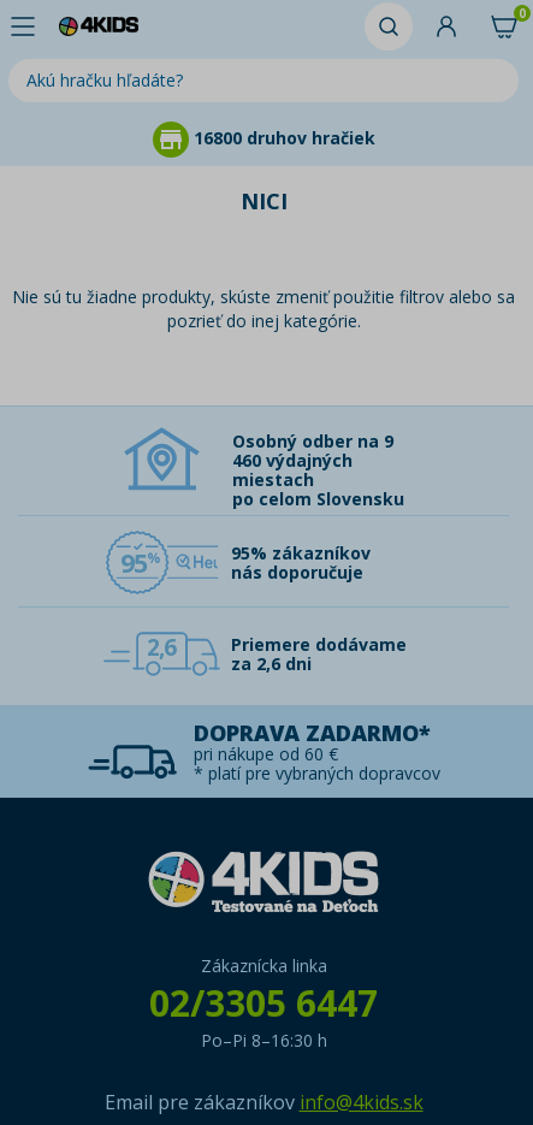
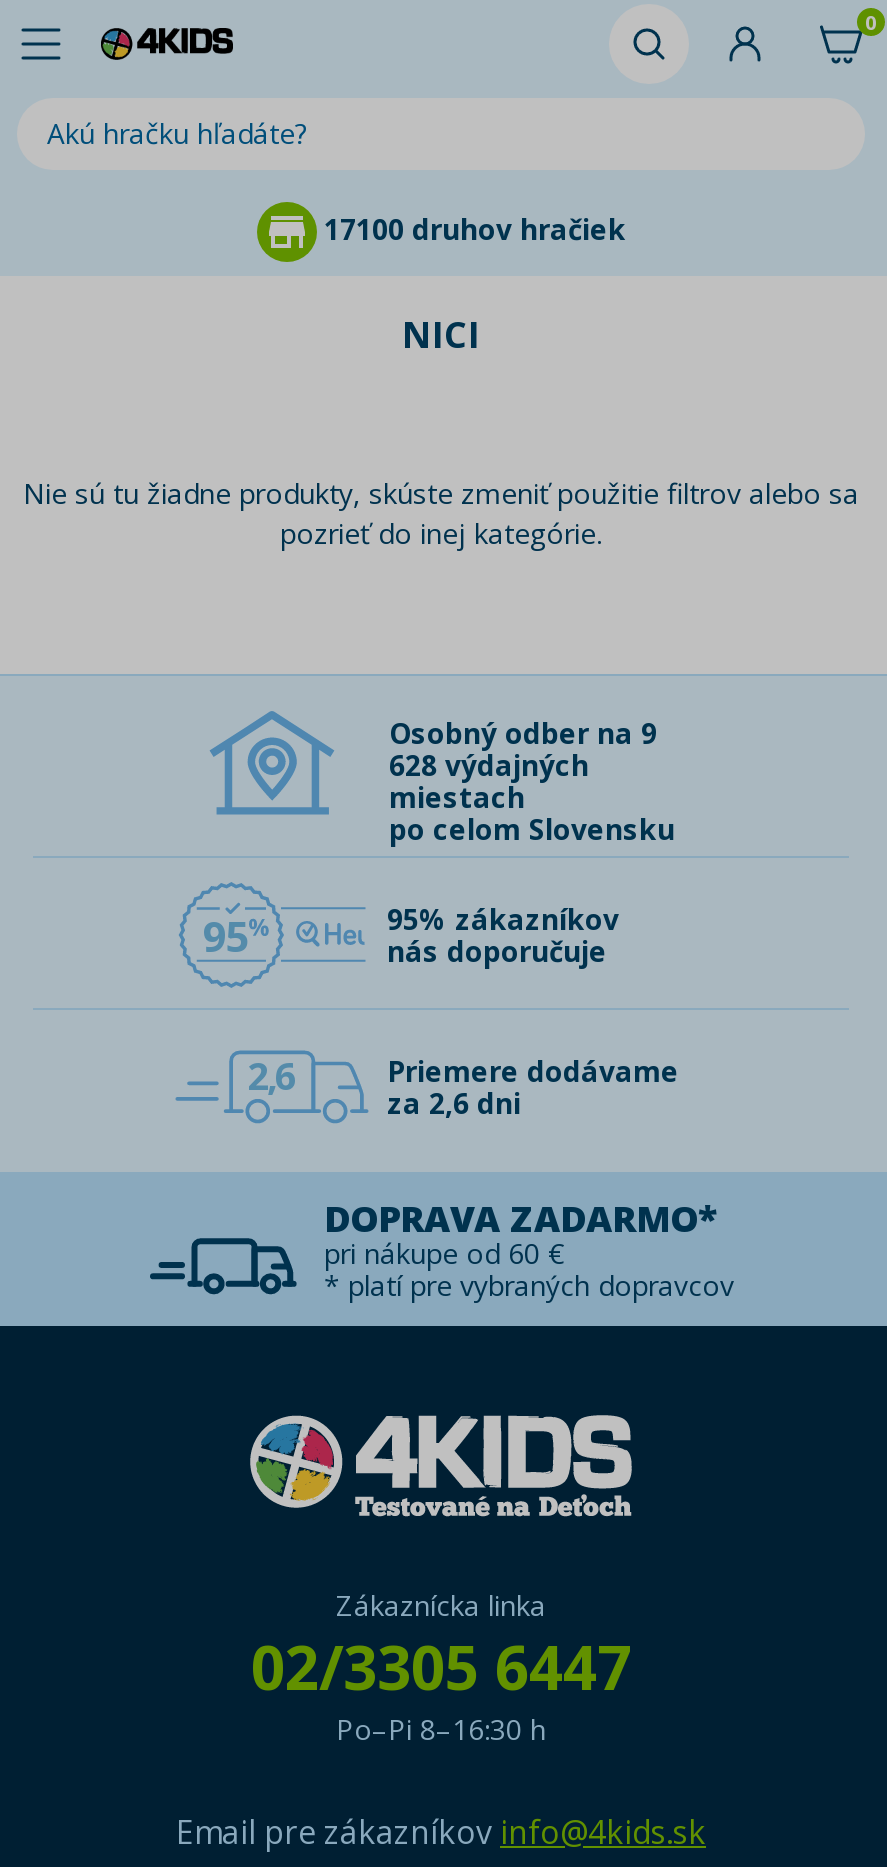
[193,126,375,149] 16800 druhov hračiek -> [324,210,626,248] 17100 druhov hračiek
[232,449,353,472] 460 výdajných -> [389,746,589,784] 628 výdajných

